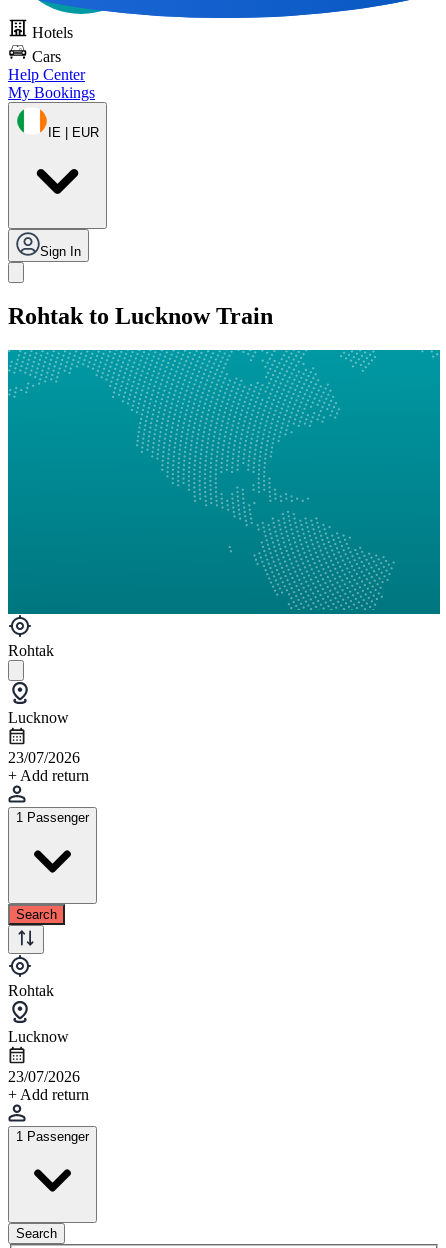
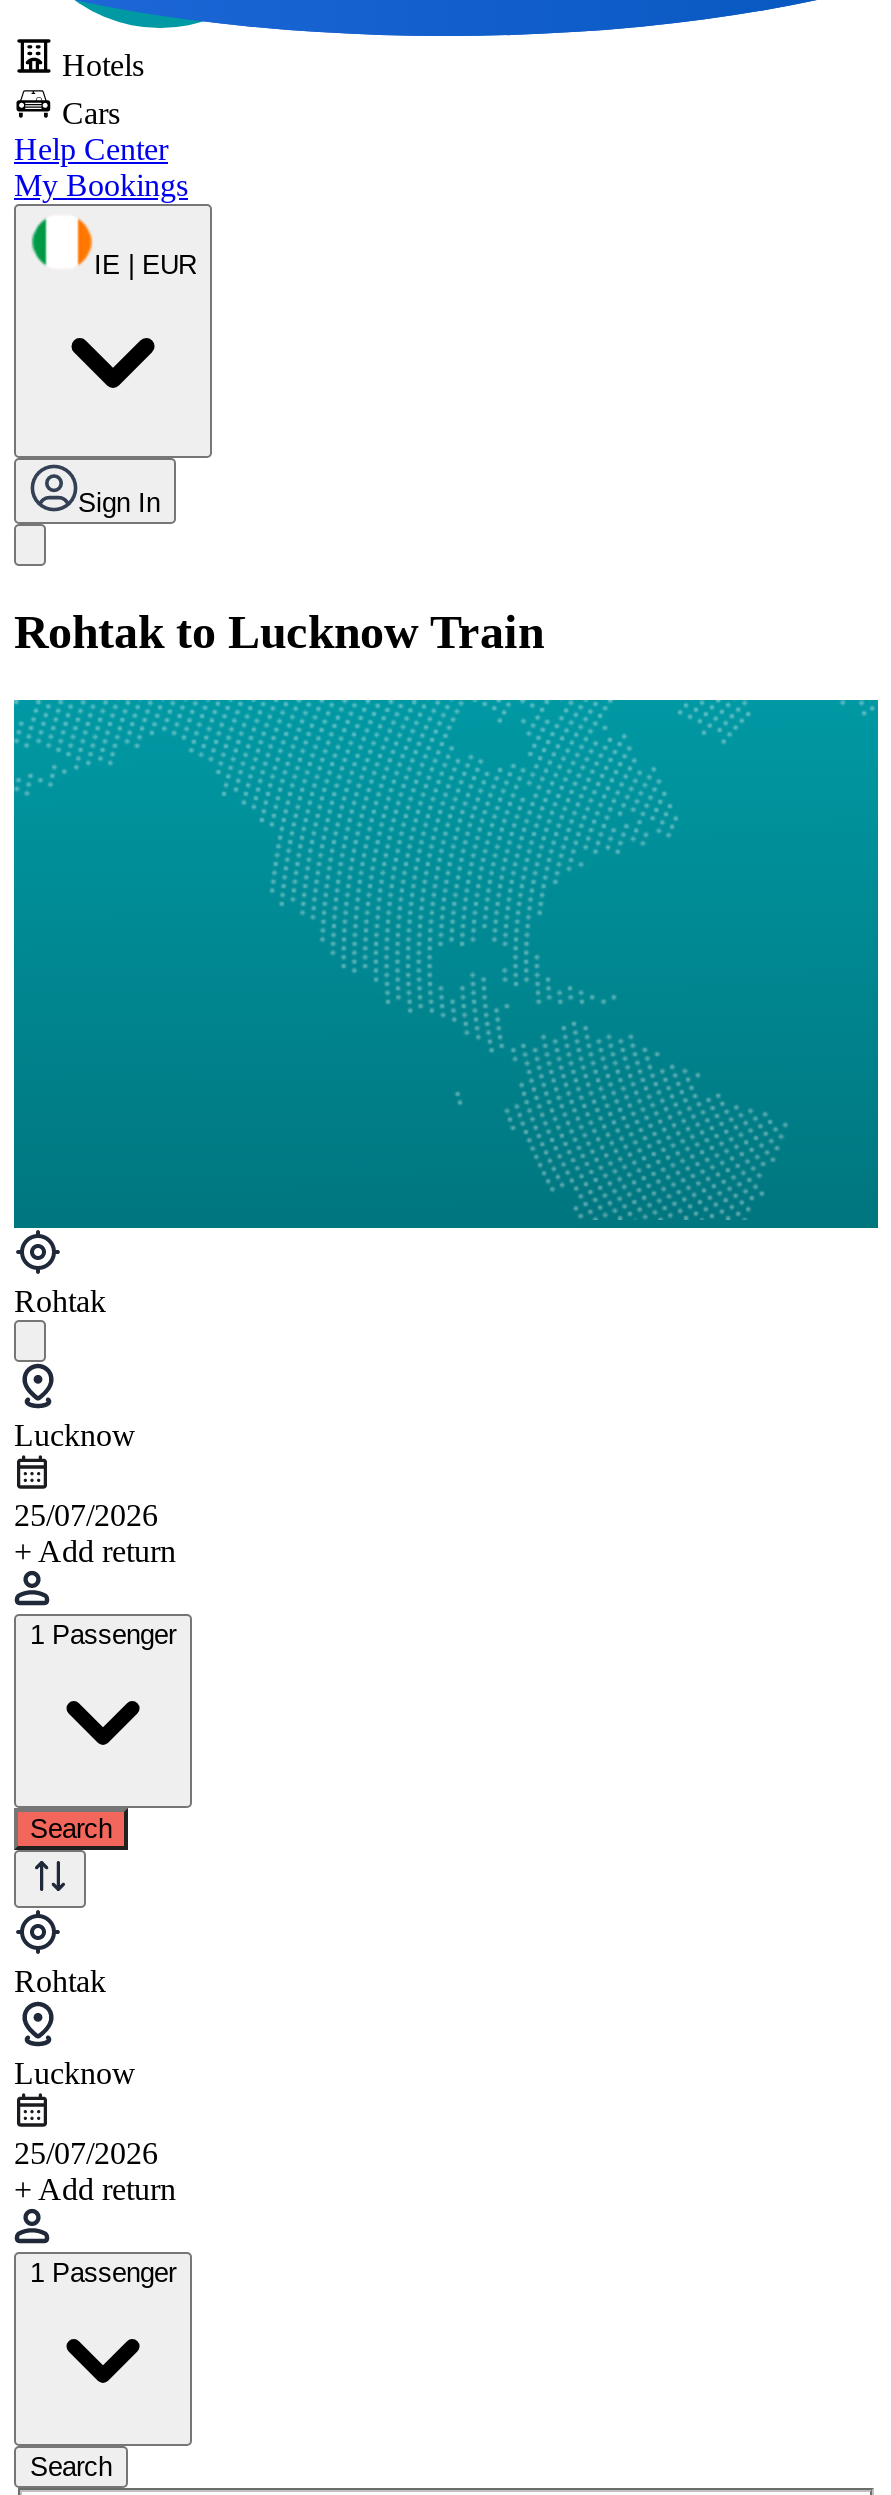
[8,749,80,766] 23/07/2026 -> [14,1498,158,1532] 25/07/2026
[8,1068,80,1085] 23/07/2026 -> [14,2136,158,2170] 25/07/2026

